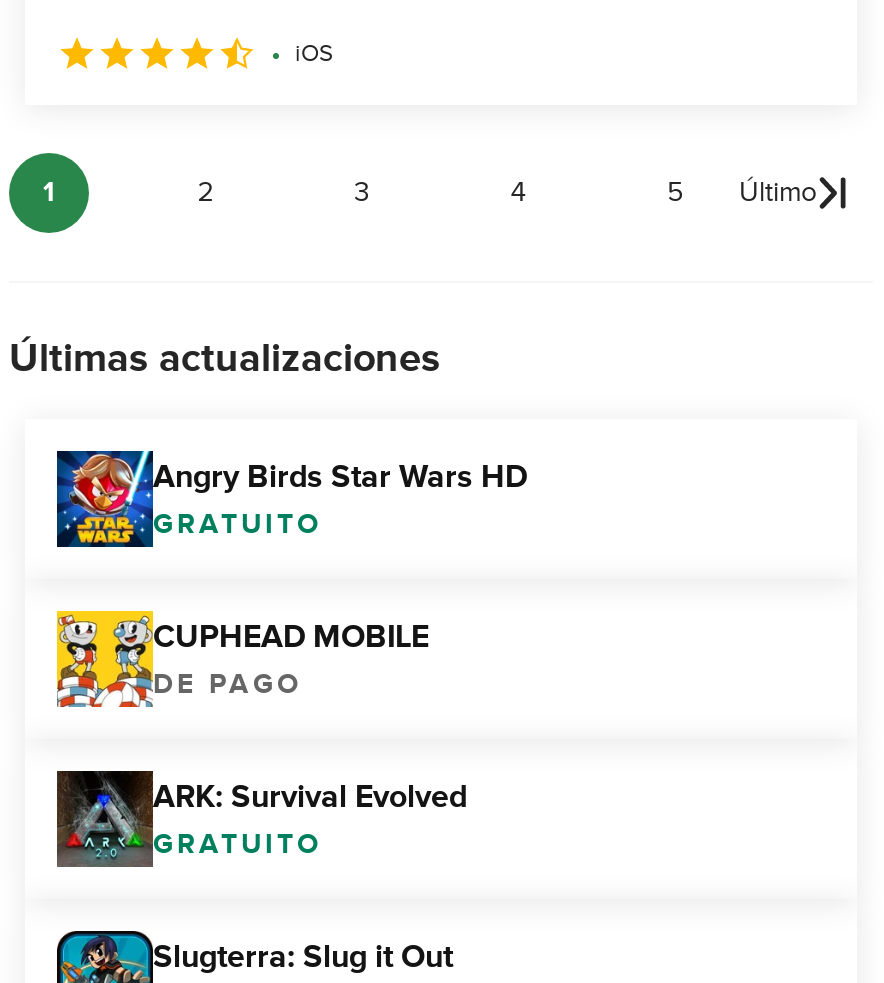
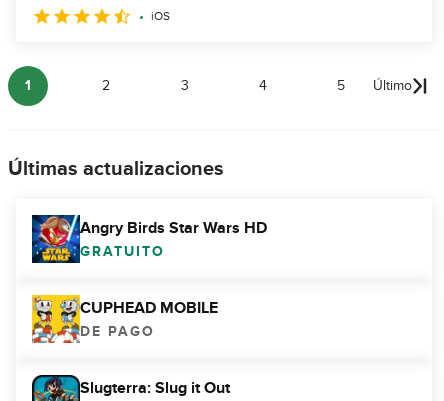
[55,769,467,869] [image] | ARK: Survival Evolved | GRATUITO -> none

